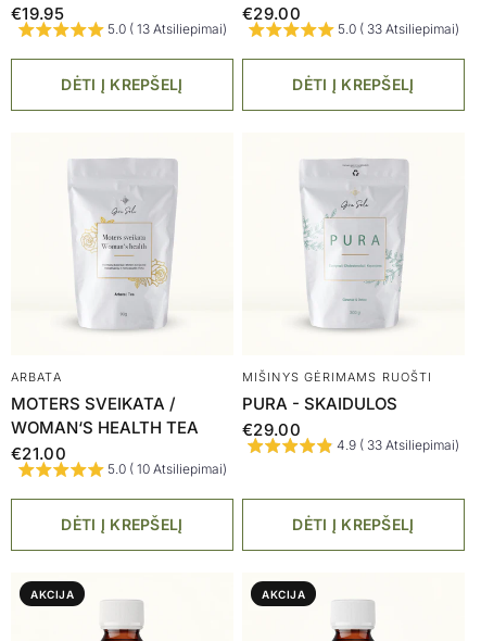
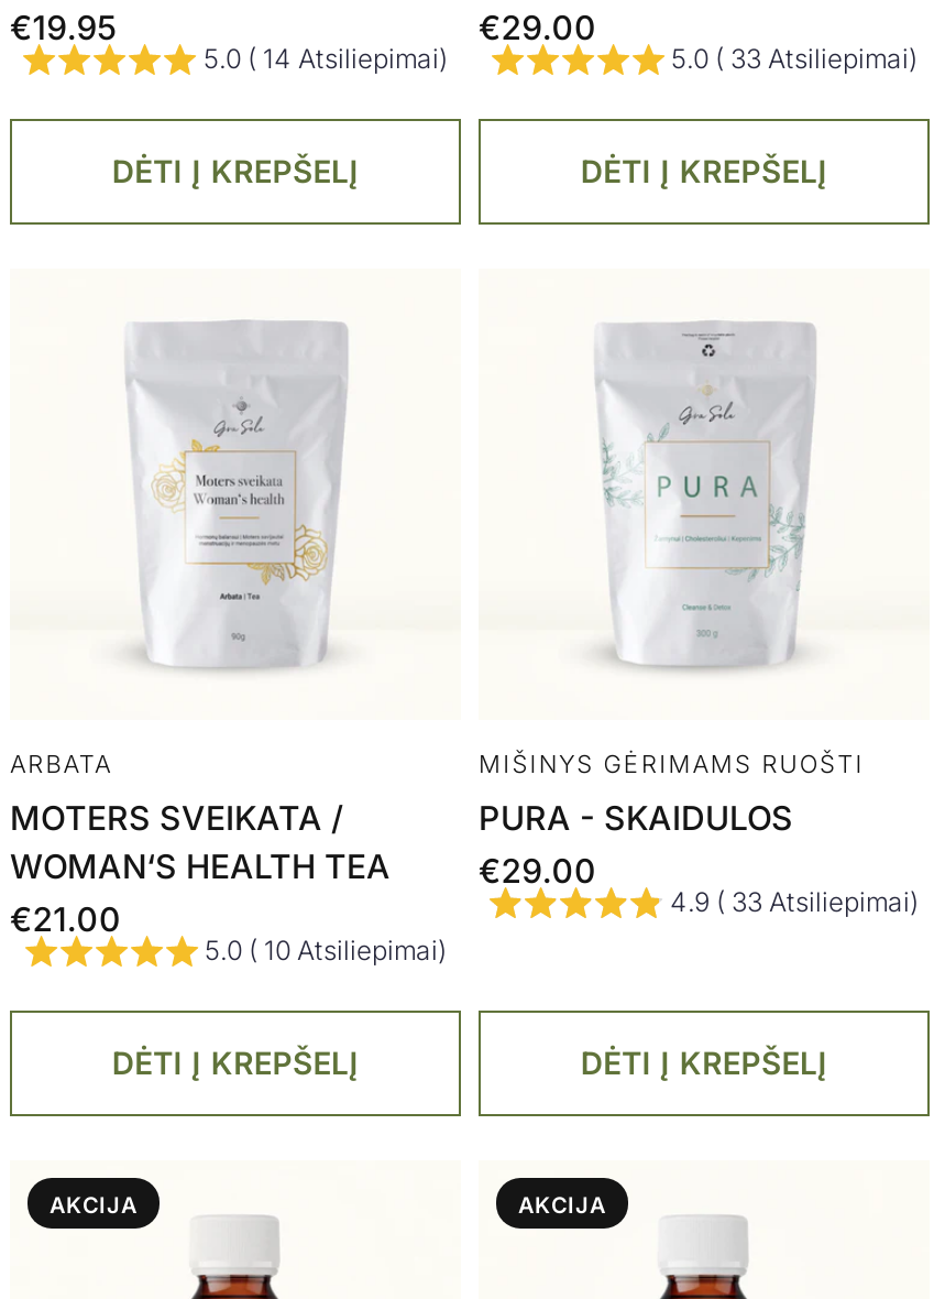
[107,21,226,37] 5.0 ( 13 Atsiliepimai) -> [204,42,448,76] 5.0 ( 14 Atsiliepimai)

